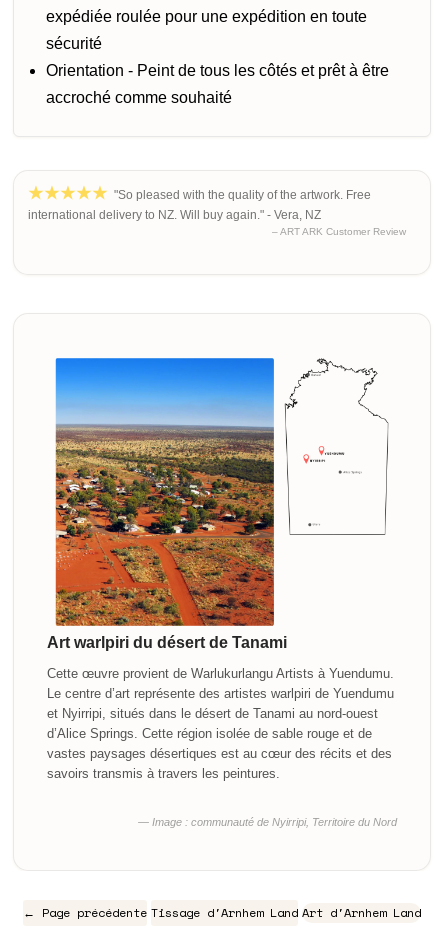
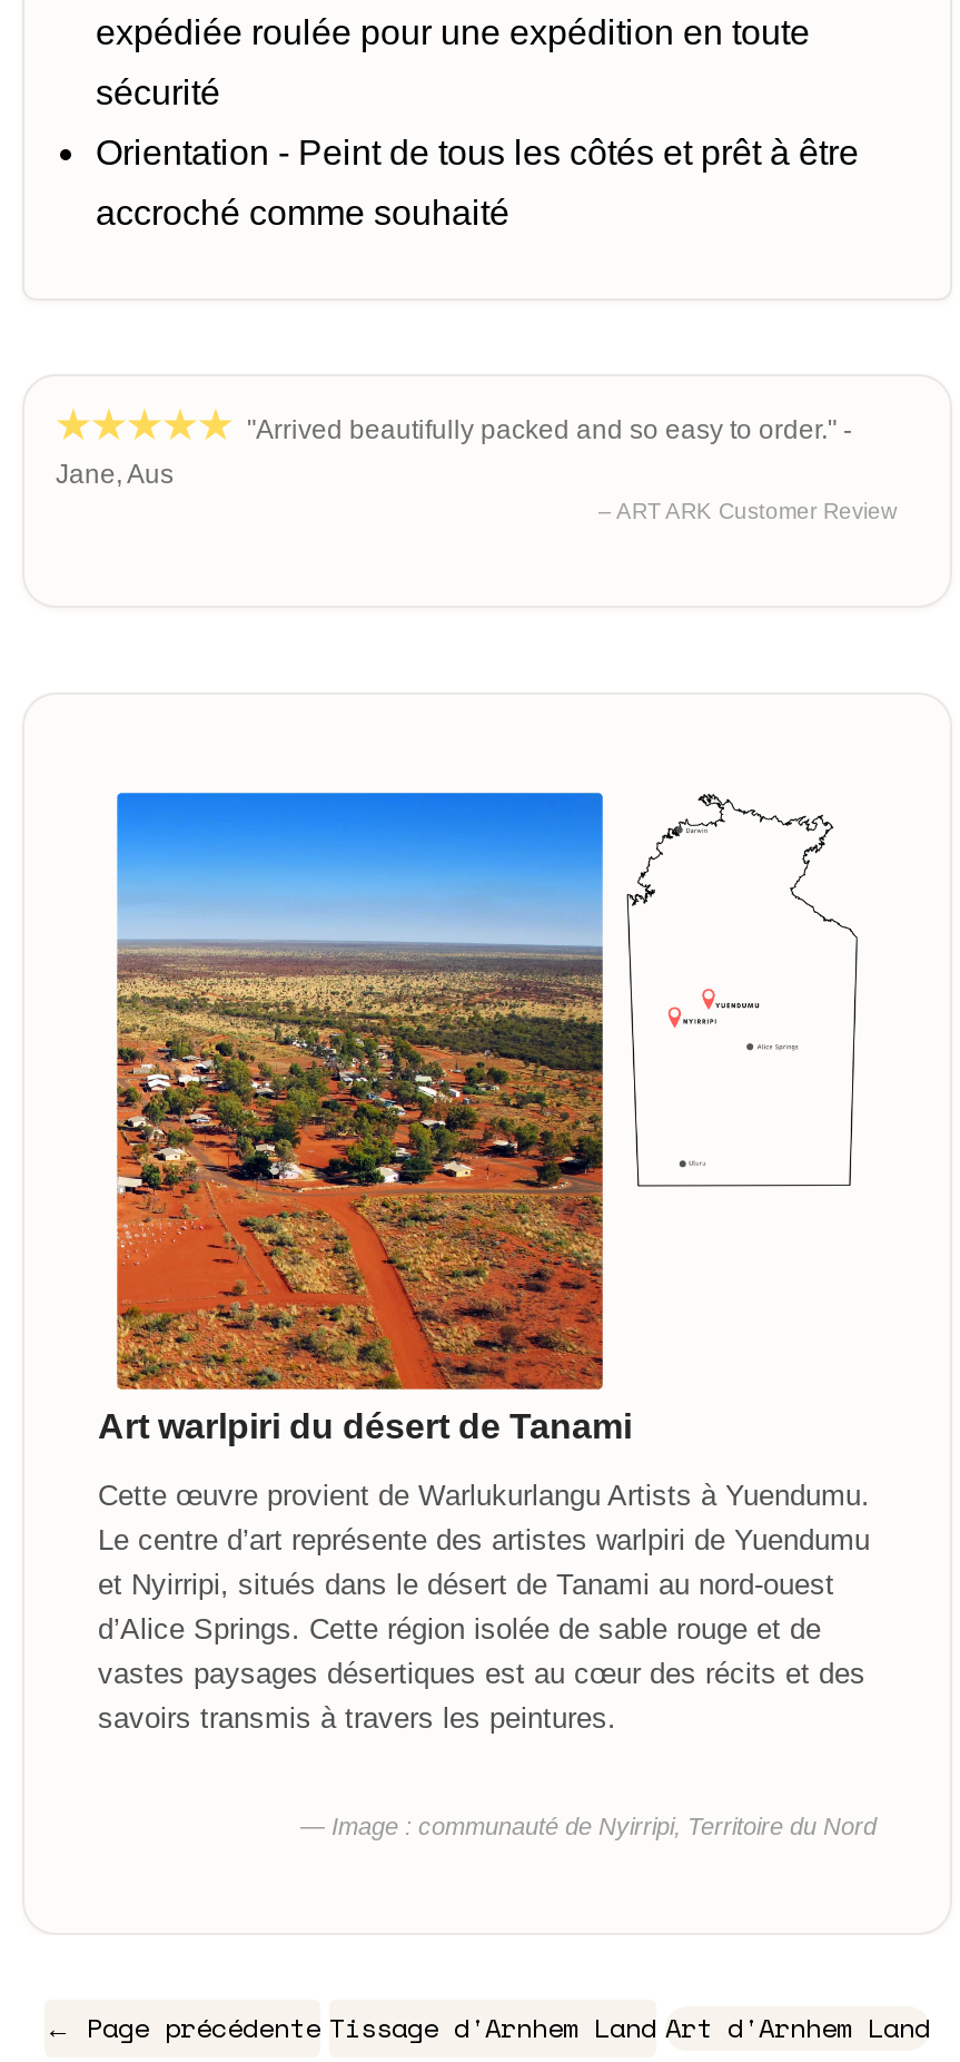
[28,188,371,222] "So pleased with the quality of the artwork. Free | international delivery to NZ. Will buy again." - Vera, NZ -> [56,414,852,490] "Arrived beautifully packed and so easy to order." - | Jane, Aus

